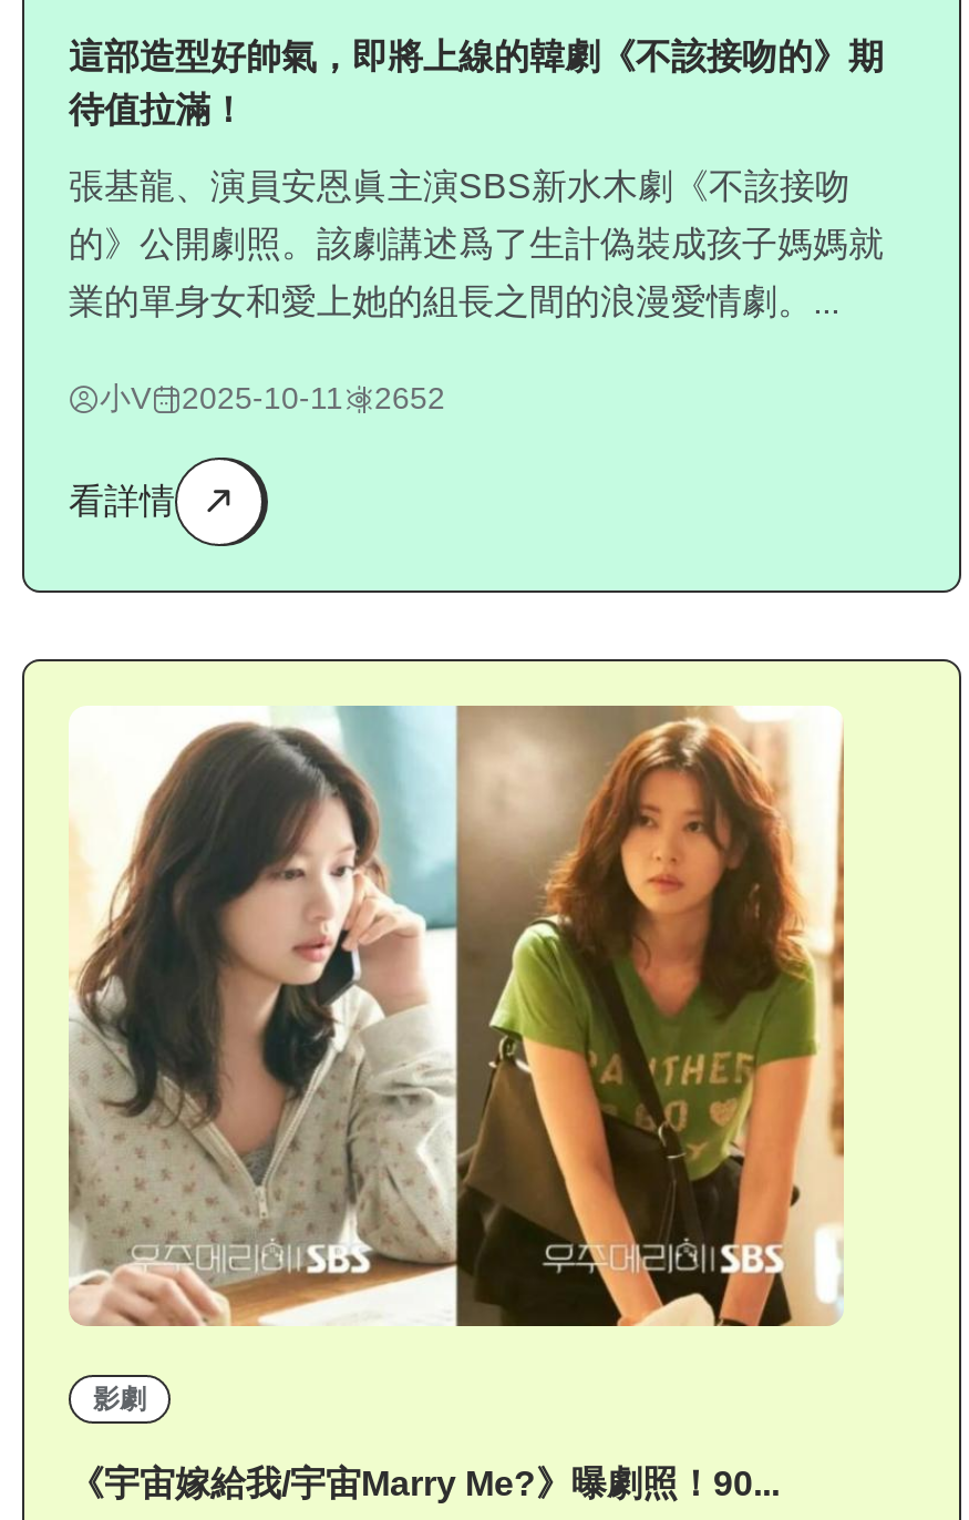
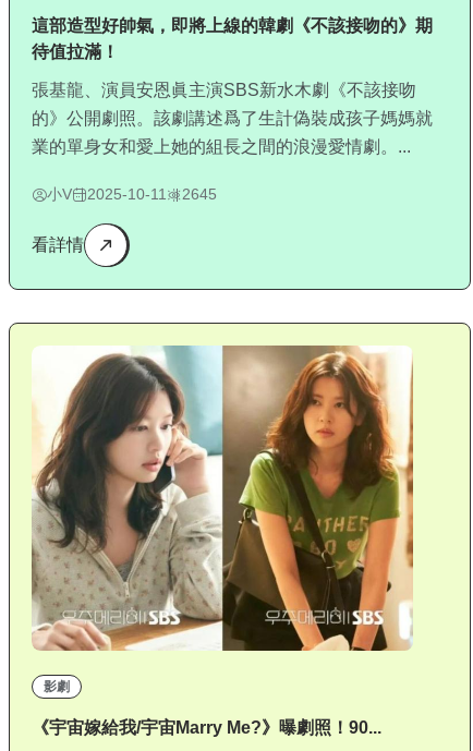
[100,380,445,415] 小V 2025-10-11 2652 -> [47,185,217,203] 小V 2025-10-11 2645

